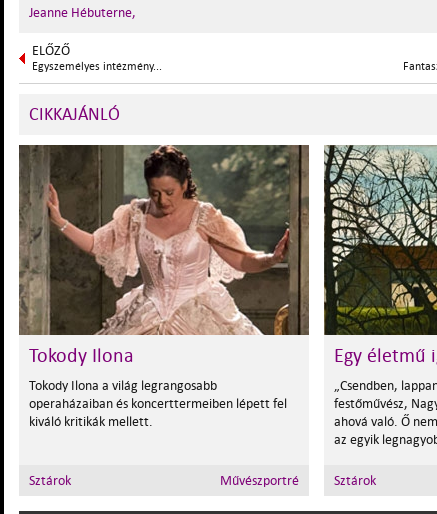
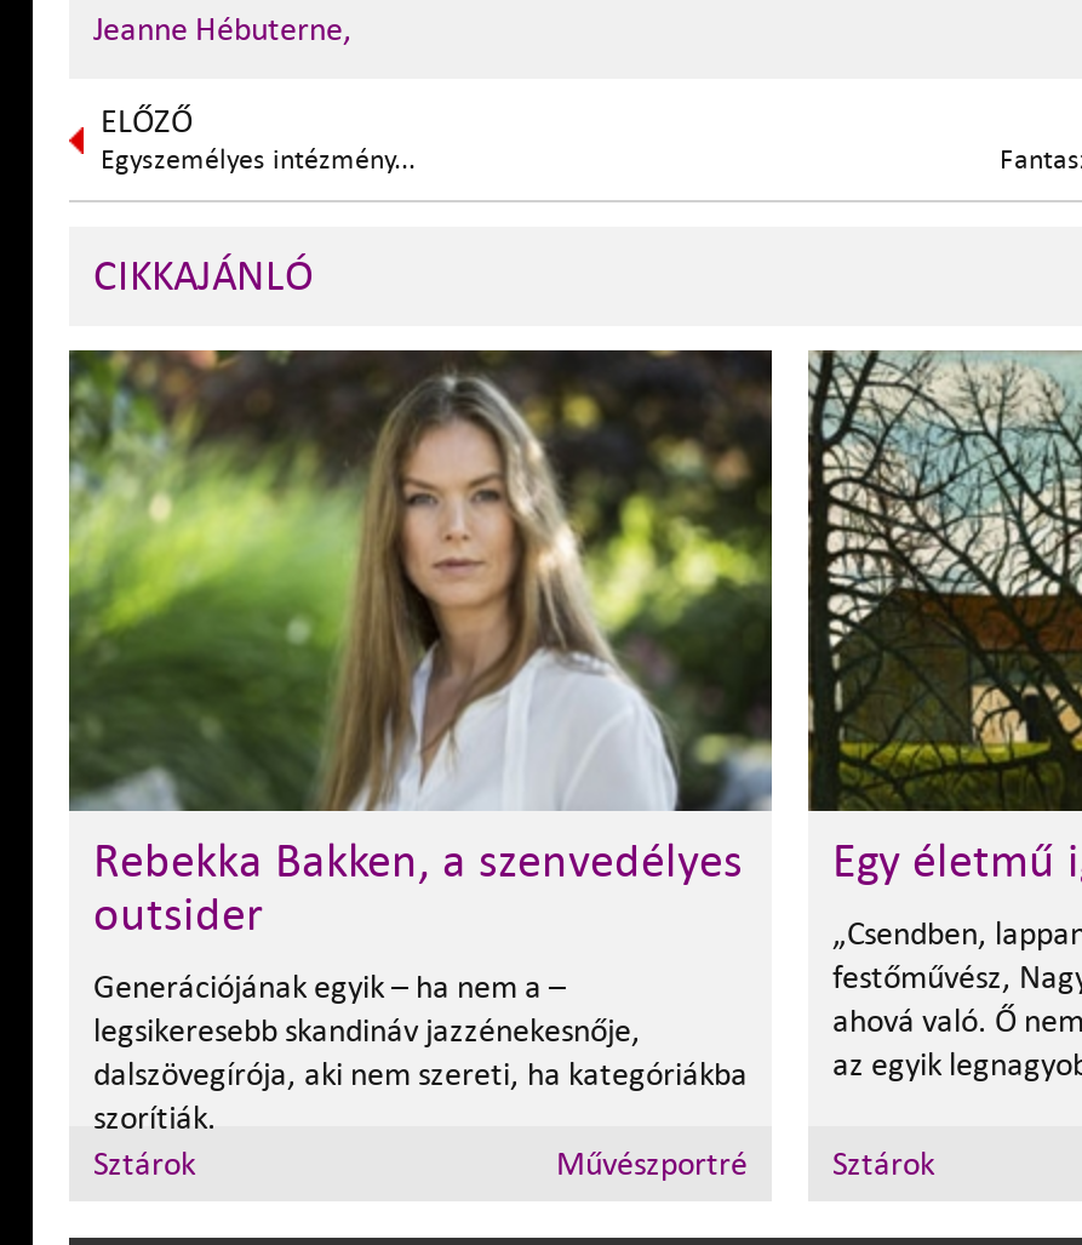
[19,144,310,367] [image] | Tokody Ilona -> [69,348,774,942] [image] | Rebekka Bakken, a szenvedélyes | outsider
[29,378,287,429] Tokody Ilona a világ legrangosabb | operaházaiban és koncerttermeiben lépett fel | kiváló kritikák mellett. -> [93,969,748,1136] Generációjának egyik – ha nem a – | legsikeresebb skandináv jazzénekesnője, | dalszövegírója, aki nem szereti, ha kategóriákba | szorítják.

